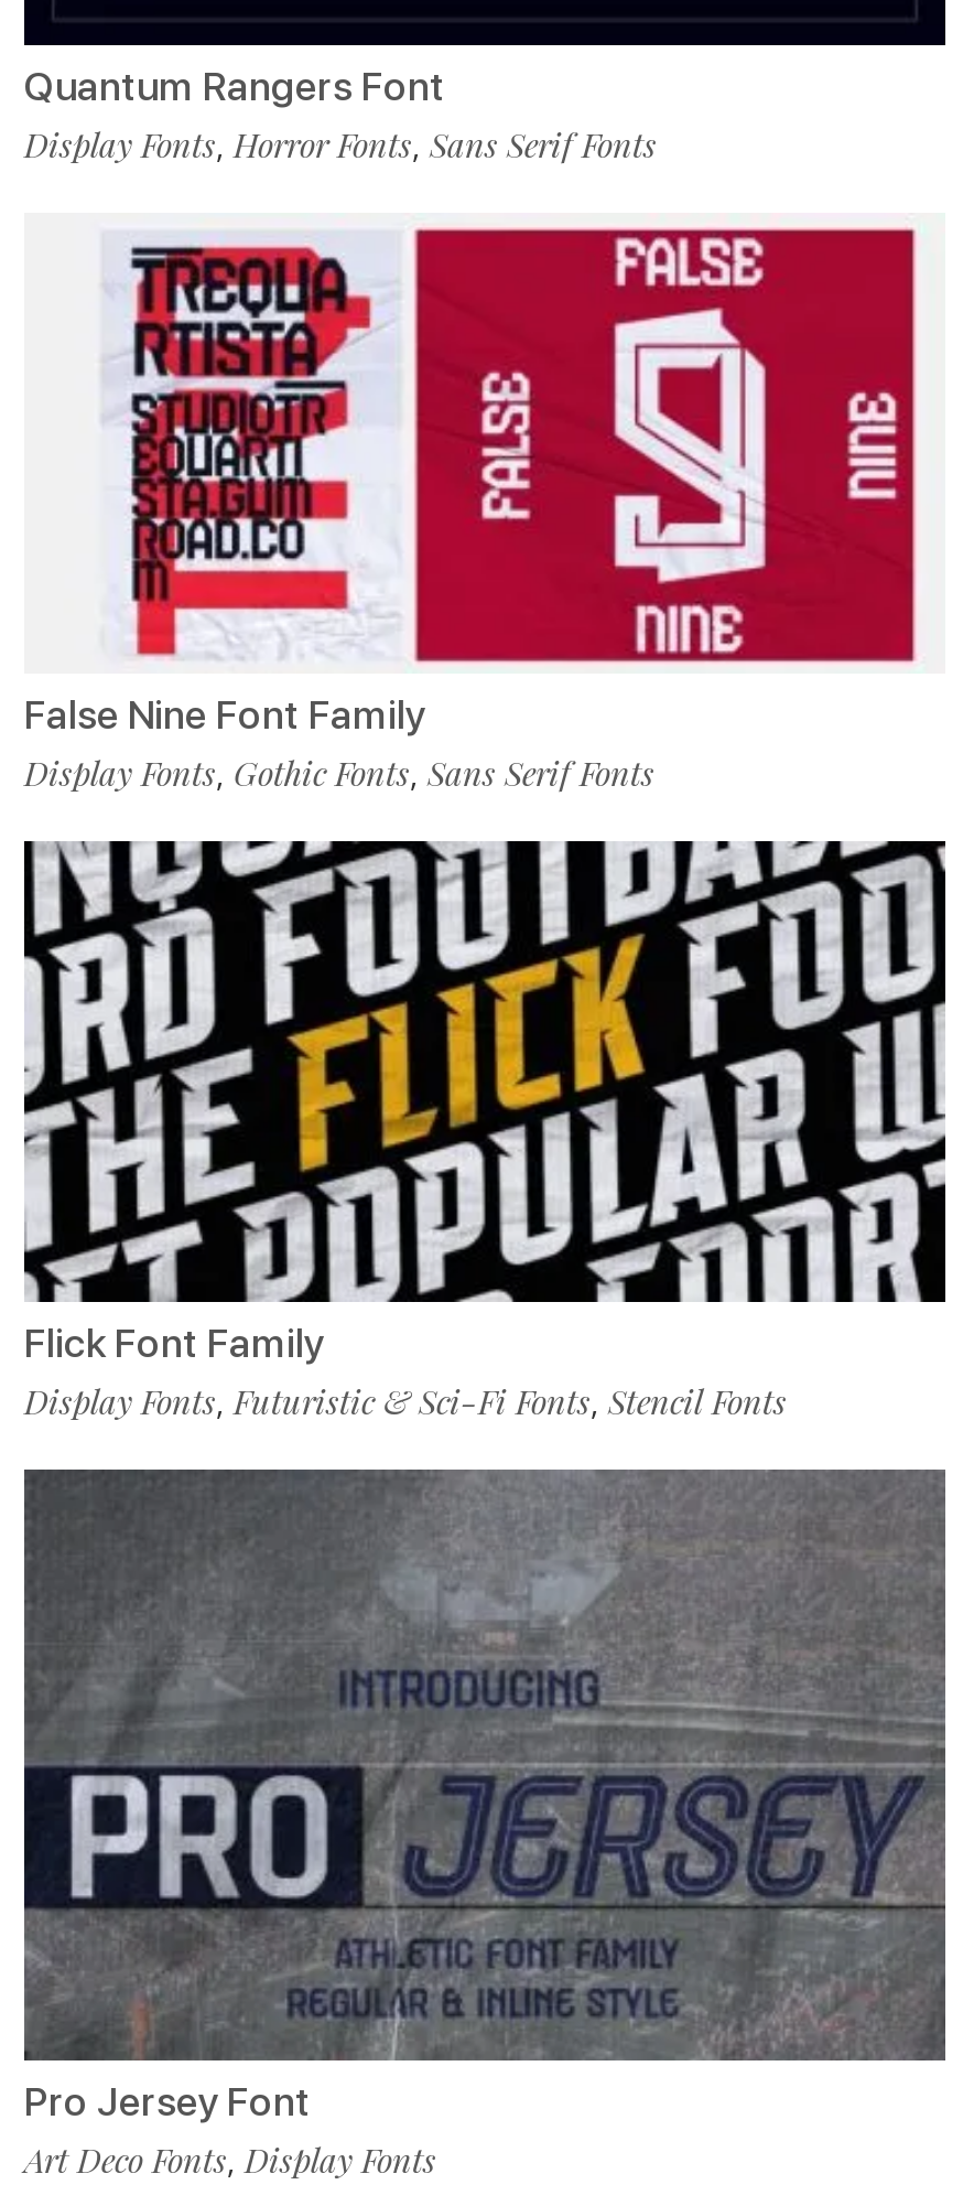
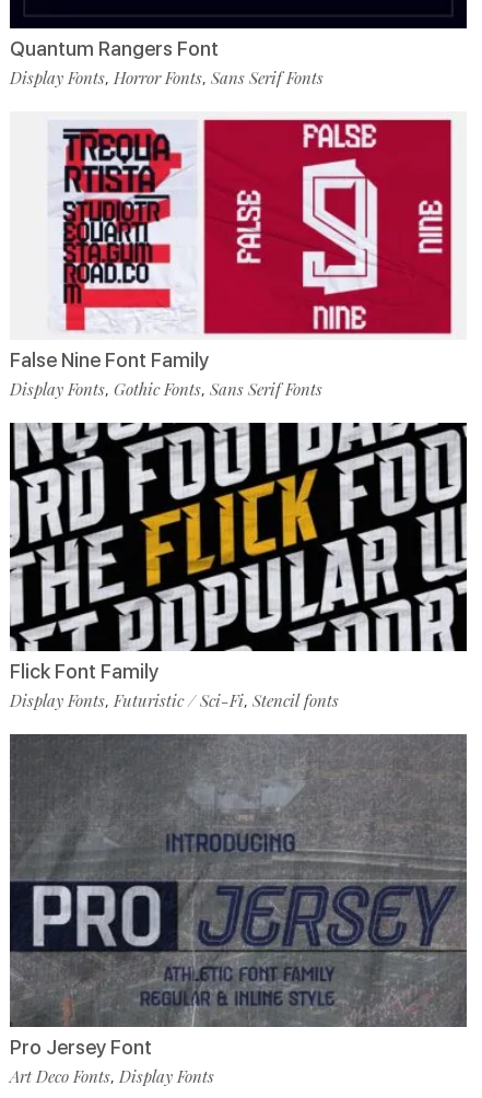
[24,1380,787,1424] Display Fonts, Futuristic & Sci-Fi Fonts, Stencil Fonts -> [10,690,339,711] Display Fonts, Futuristic / Sci-Fi, Stencil fonts

